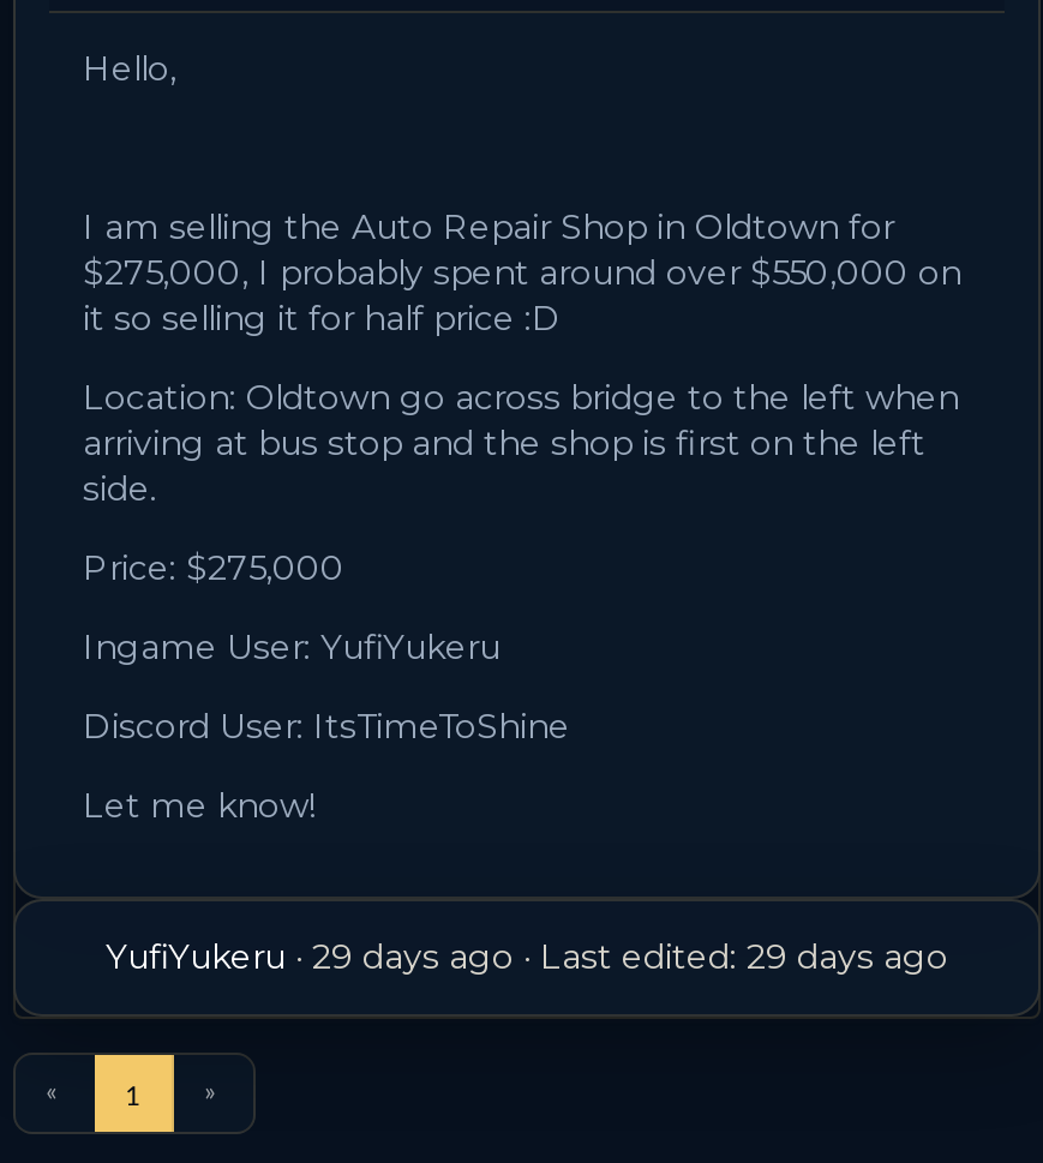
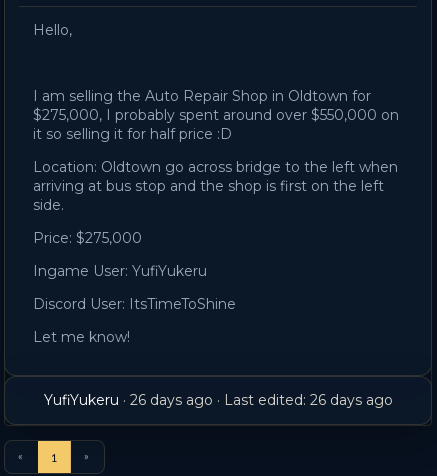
[106,936,948,979] YufiYukeru · 29 days ago · Last edited: 29 days ago -> [43,391,392,409] YufiYukeru · 26 days ago · Last edited: 26 days ago

